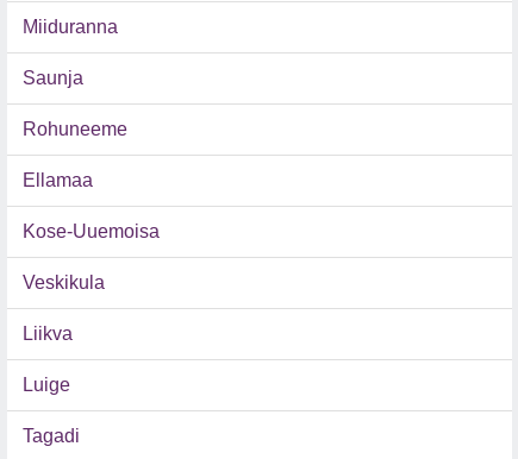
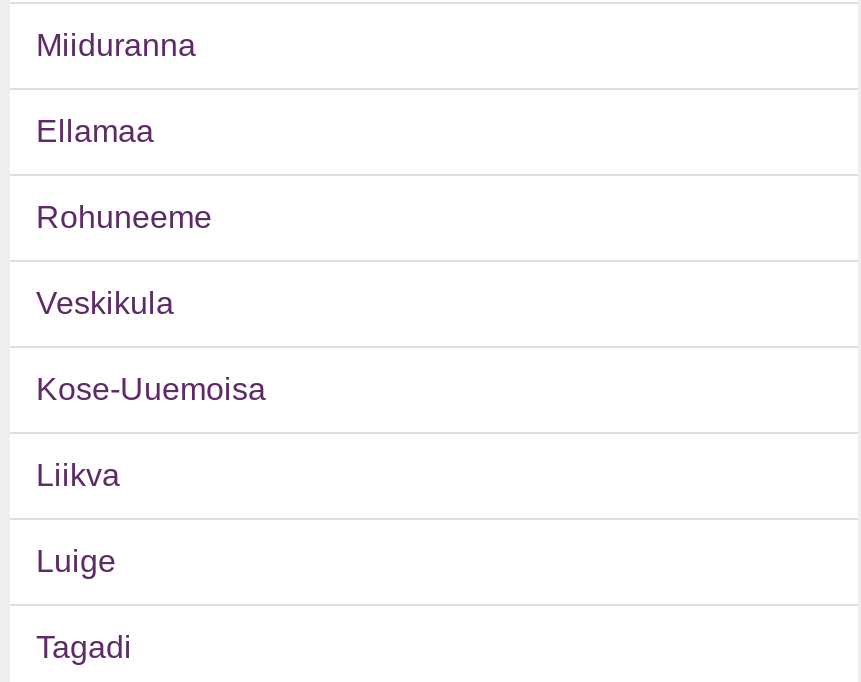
[23,68,83,88] Saunja -> none
moved [23,170,93,190] -> [36,114,154,148]: Ellamaa
moved [23,273,105,293] -> [36,286,174,320]: Veskikula

